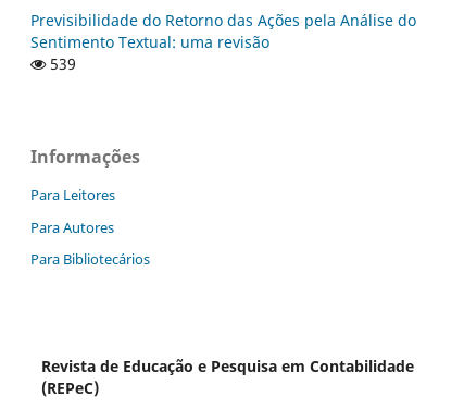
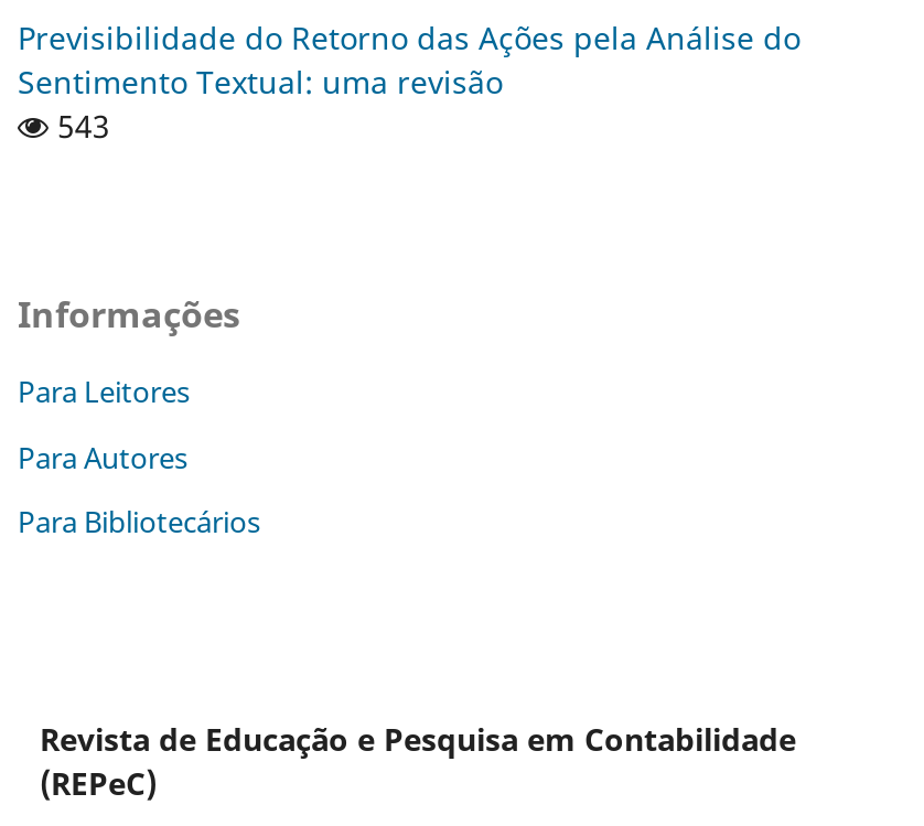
[46,53,76,74] 539 -> [49,104,110,146] 543

